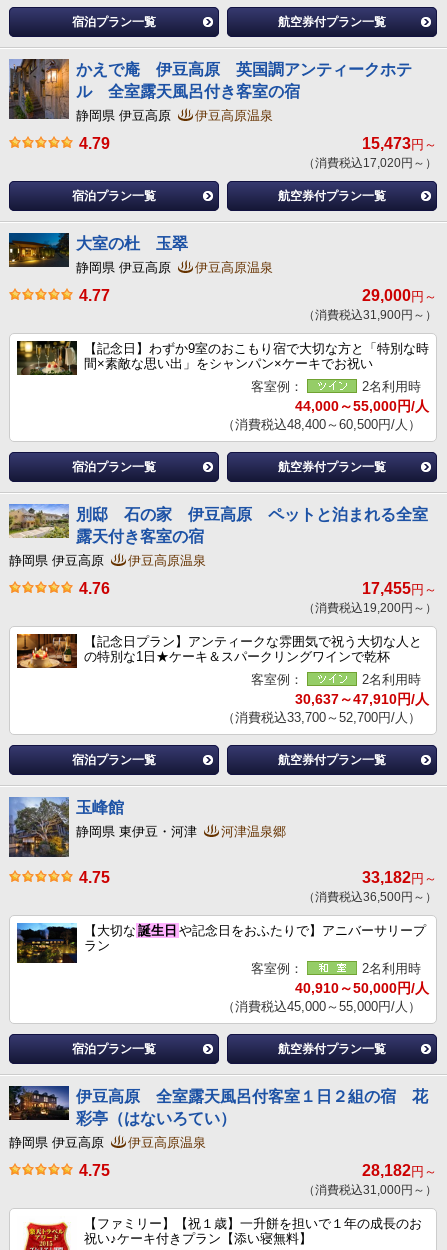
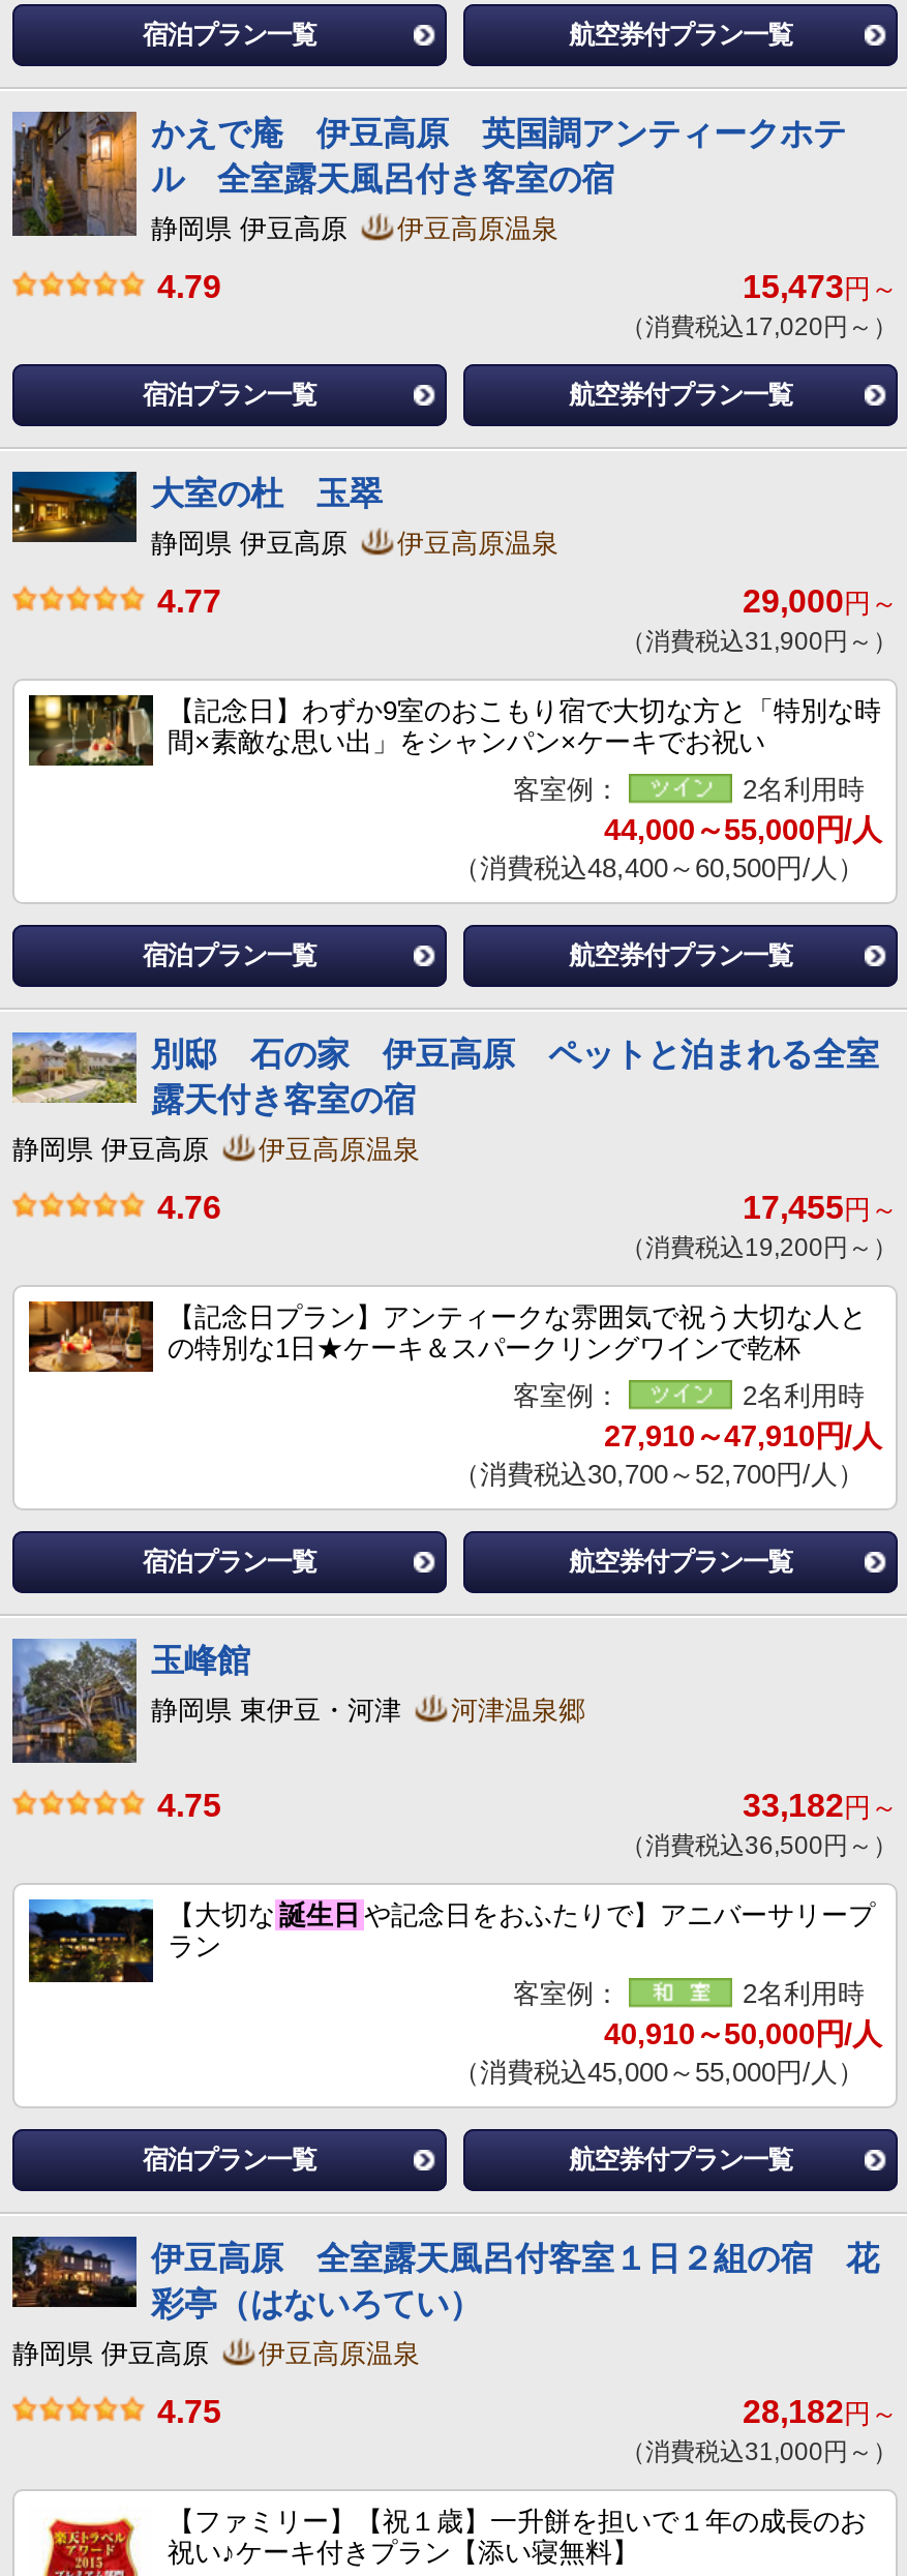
[295,691,429,707] 30,637～47,910円/人 -> [604,1419,881,1452] 27,910～47,910円/人
[222,710,421,725] （消費税込33,700～52,700円/人） -> [453,1459,865,1490] （消費税込30,700～52,700円/人）

